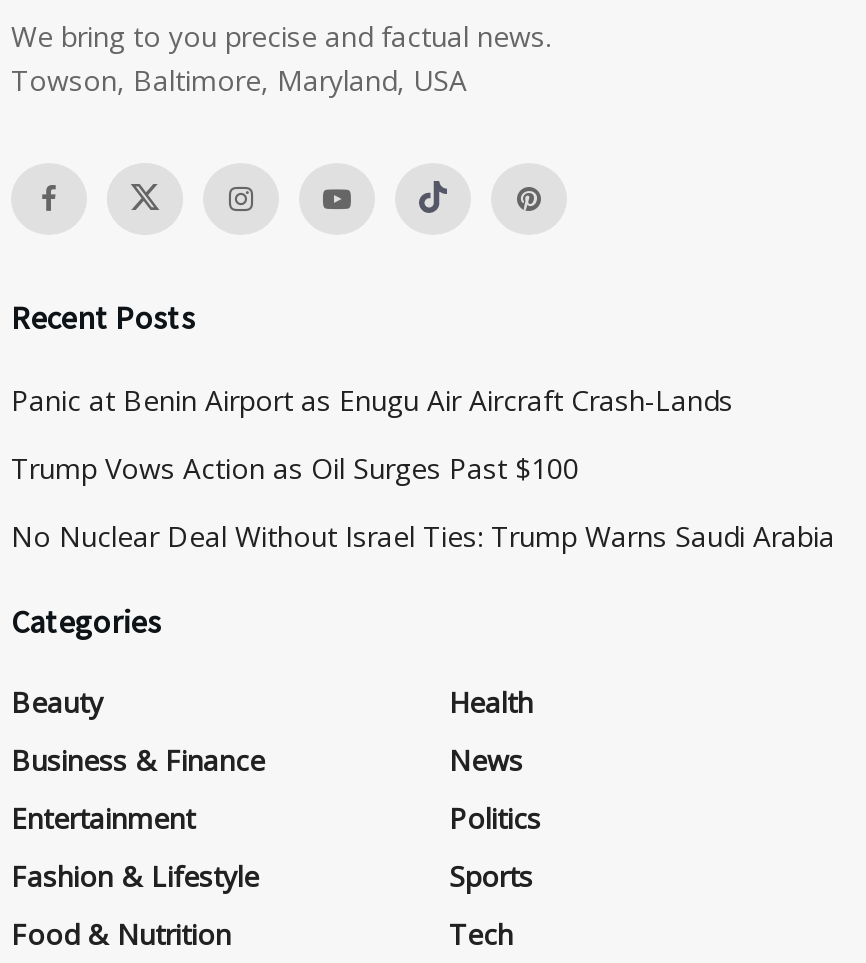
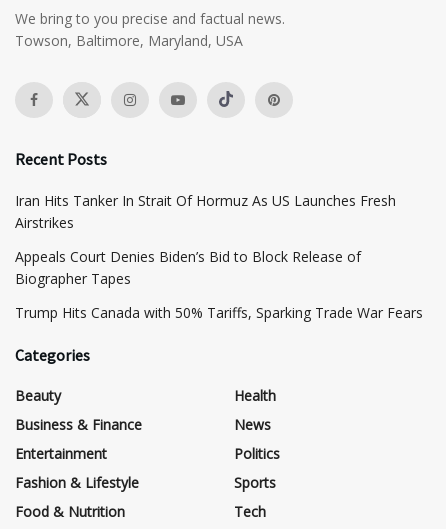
[11,380,733,418] Panic at Benin Airport as Enugu Air Aircraft Crash-Lands -> [15,191,396,232] Iran Hits Tanker In Strait Of Hormuz As US Launches Fresh | Airstrikes
[11,448,579,486] Trump Vows Action as Oil Surges Past $100 -> [15,247,361,288] Appeals Court Denies Biden’s Bid to Block Release of | Biographer Tapes
[11,516,835,554] No Nuclear Deal Without Israel Ties: Trump Warns Saudi Arabia -> [15,303,423,322] Trump Hits Canada with 50% Tariffs, Sparking Trade War Fears

